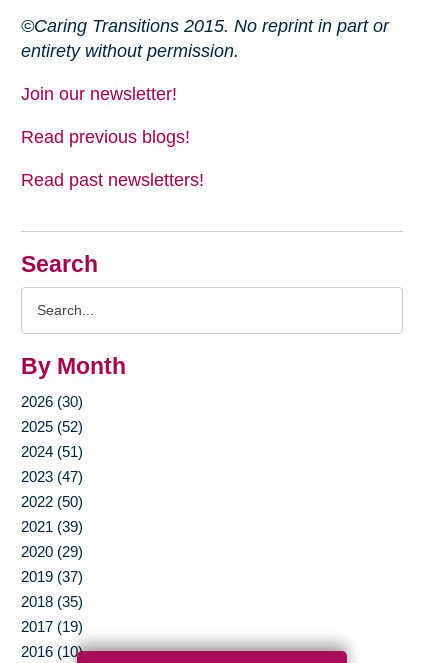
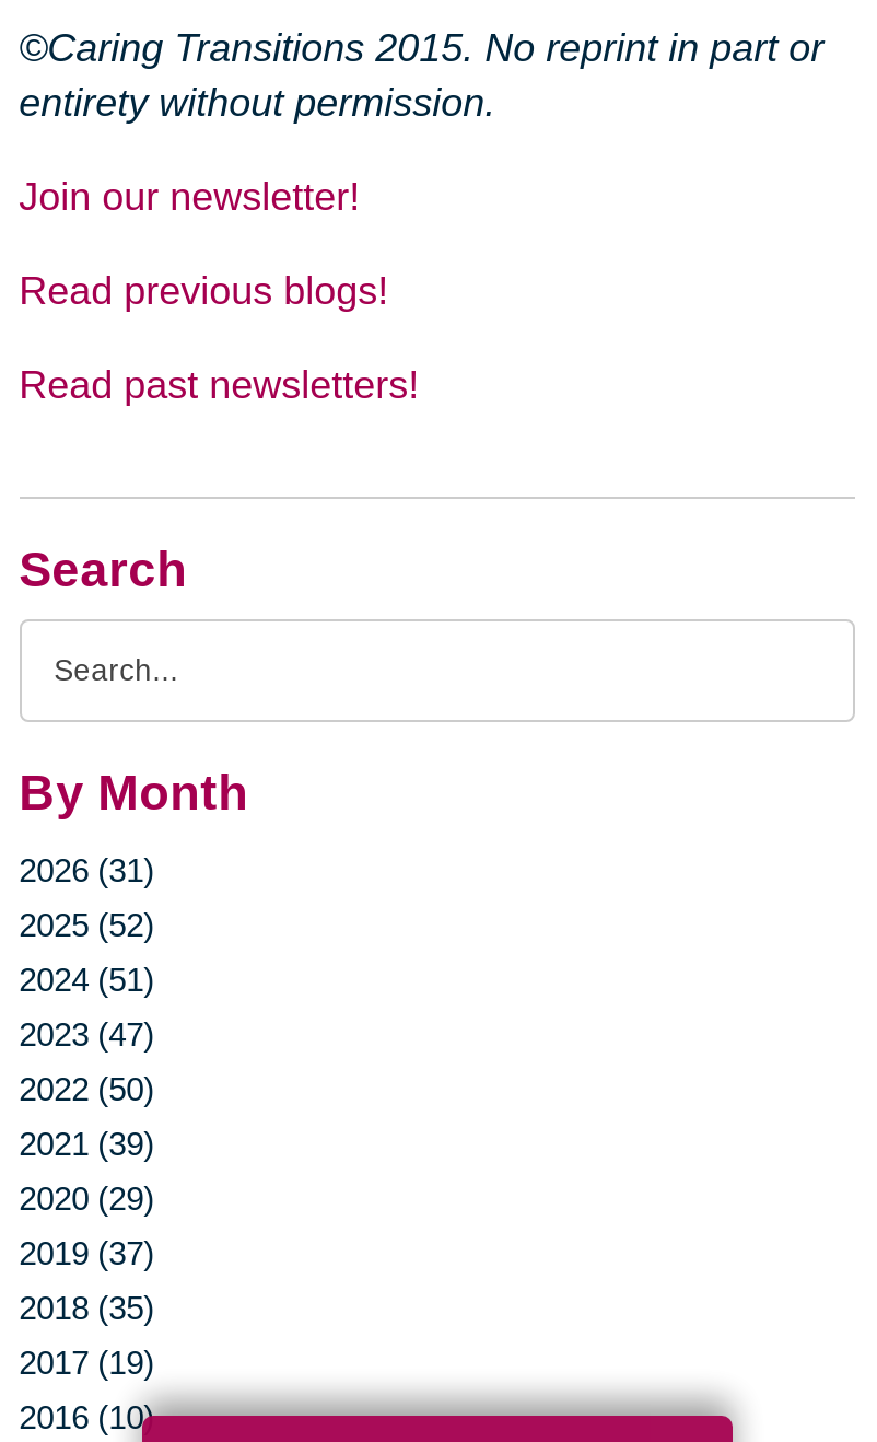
[21,393,83,410] 2026 (30) -> [19,851,155,888] 2026 (31)

